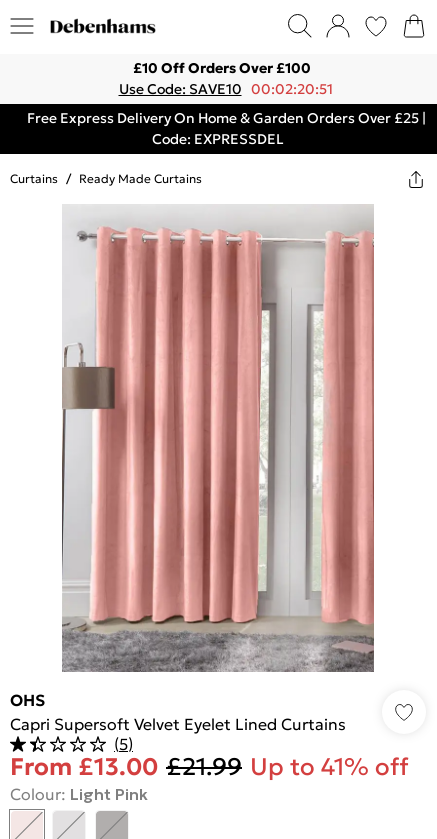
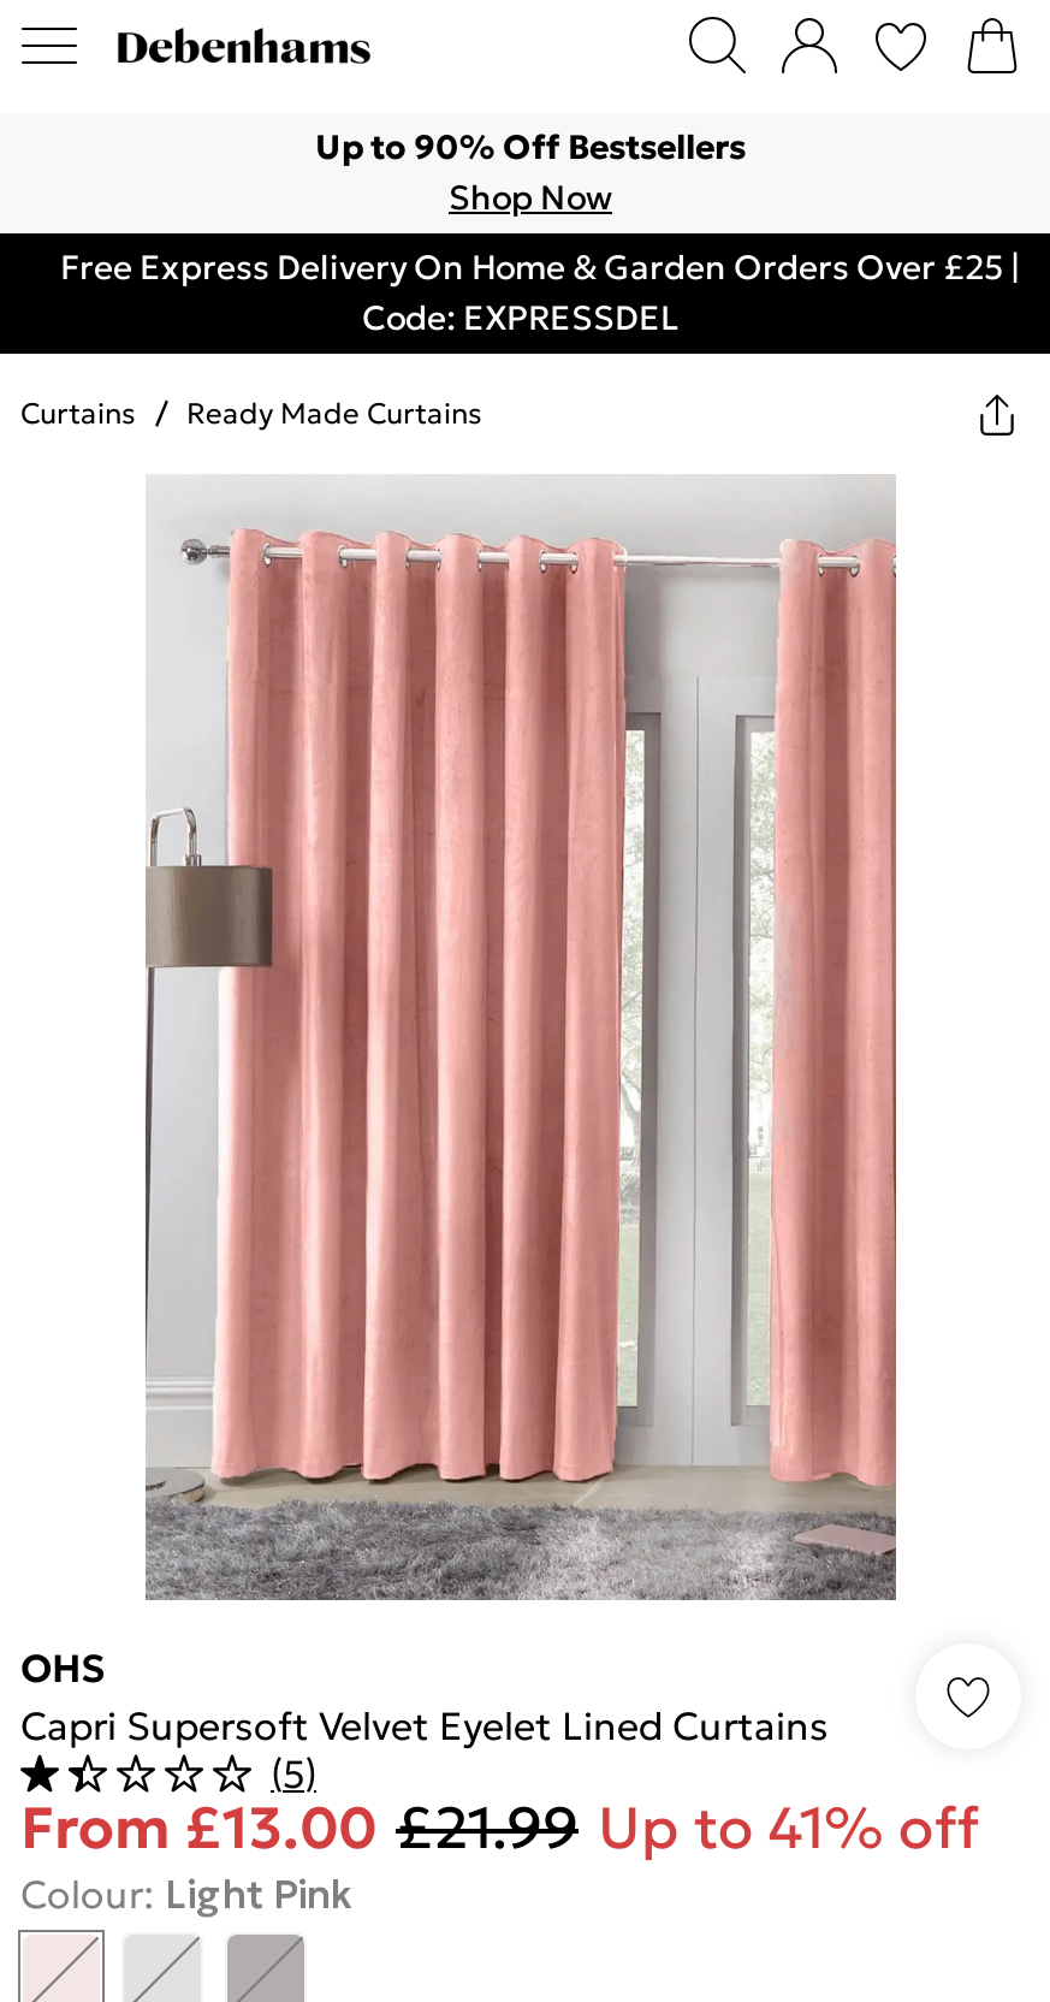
[118,59,332,98] £10 Off Orders Over £100 | Use Code: SAVE10 00:02:20:51 -> [315,125,746,219] Up to 90% Off Bestsellers | Shop Now

